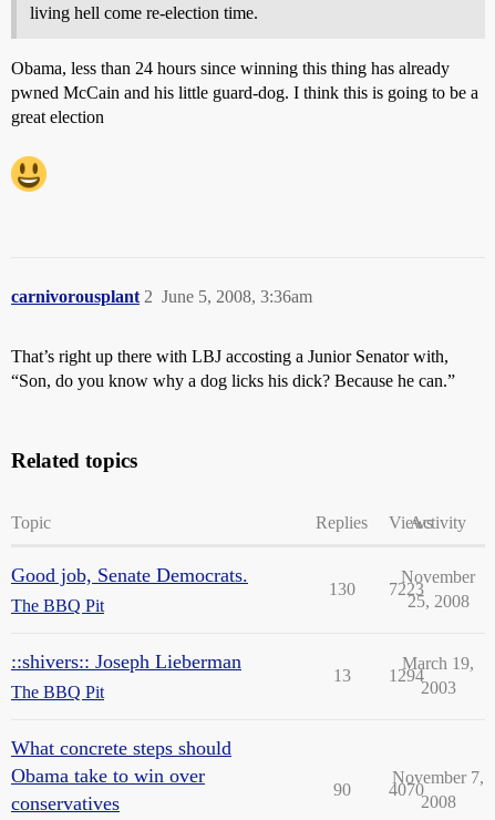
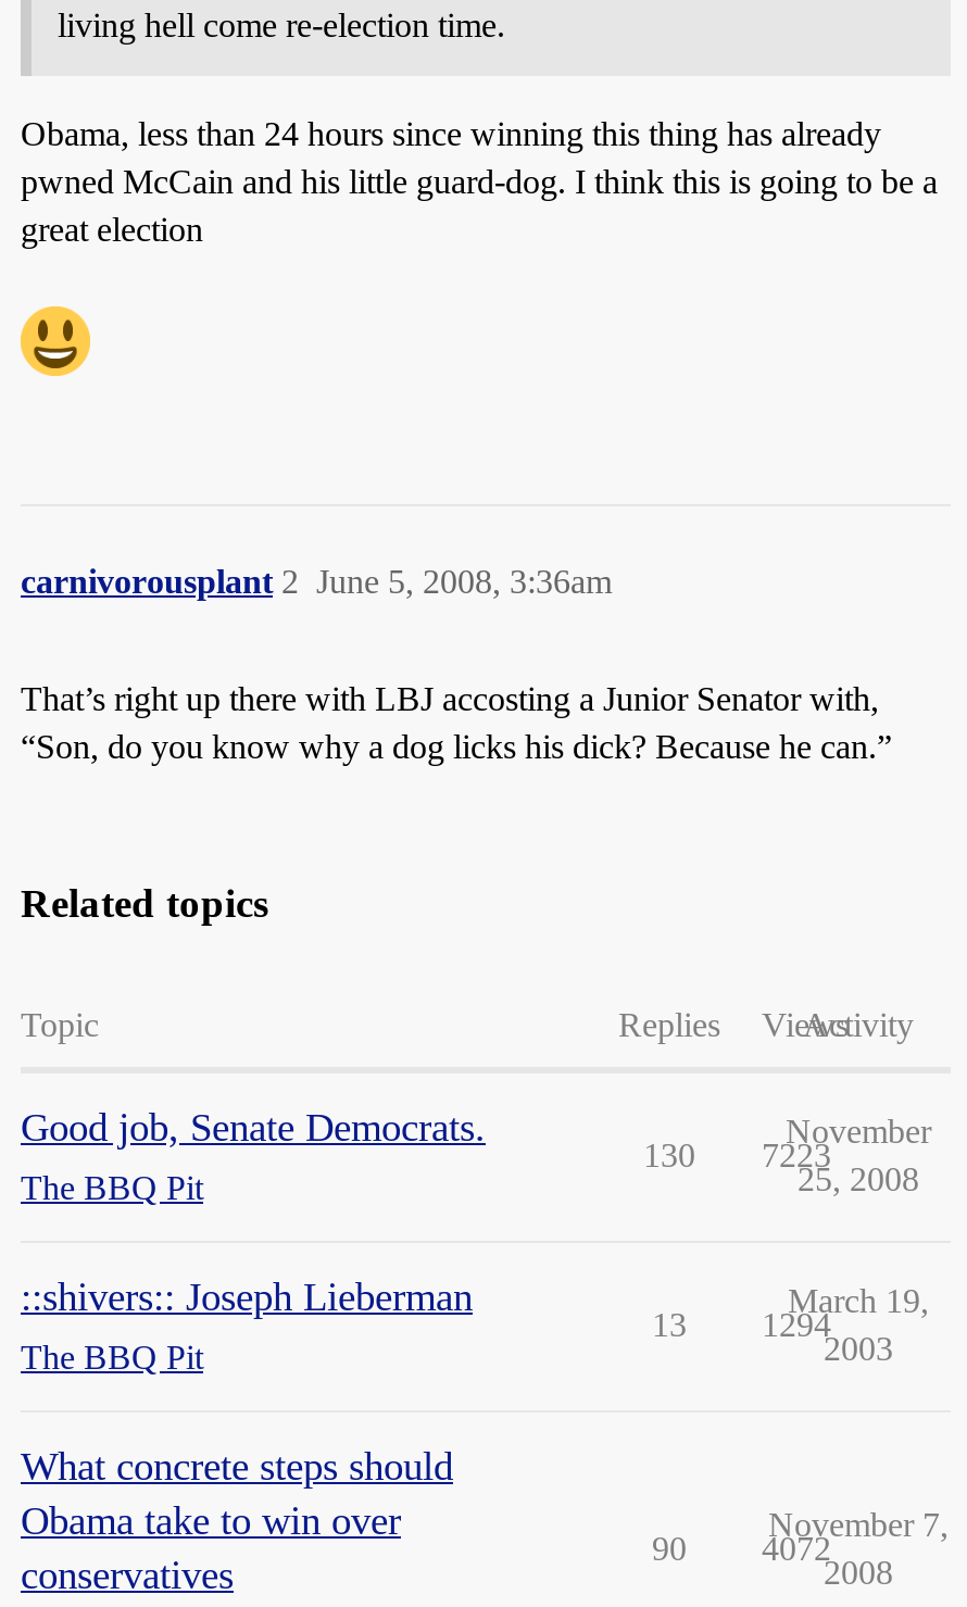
[389,780,424,799] 4070 -> [762,1530,831,1567] 4072

